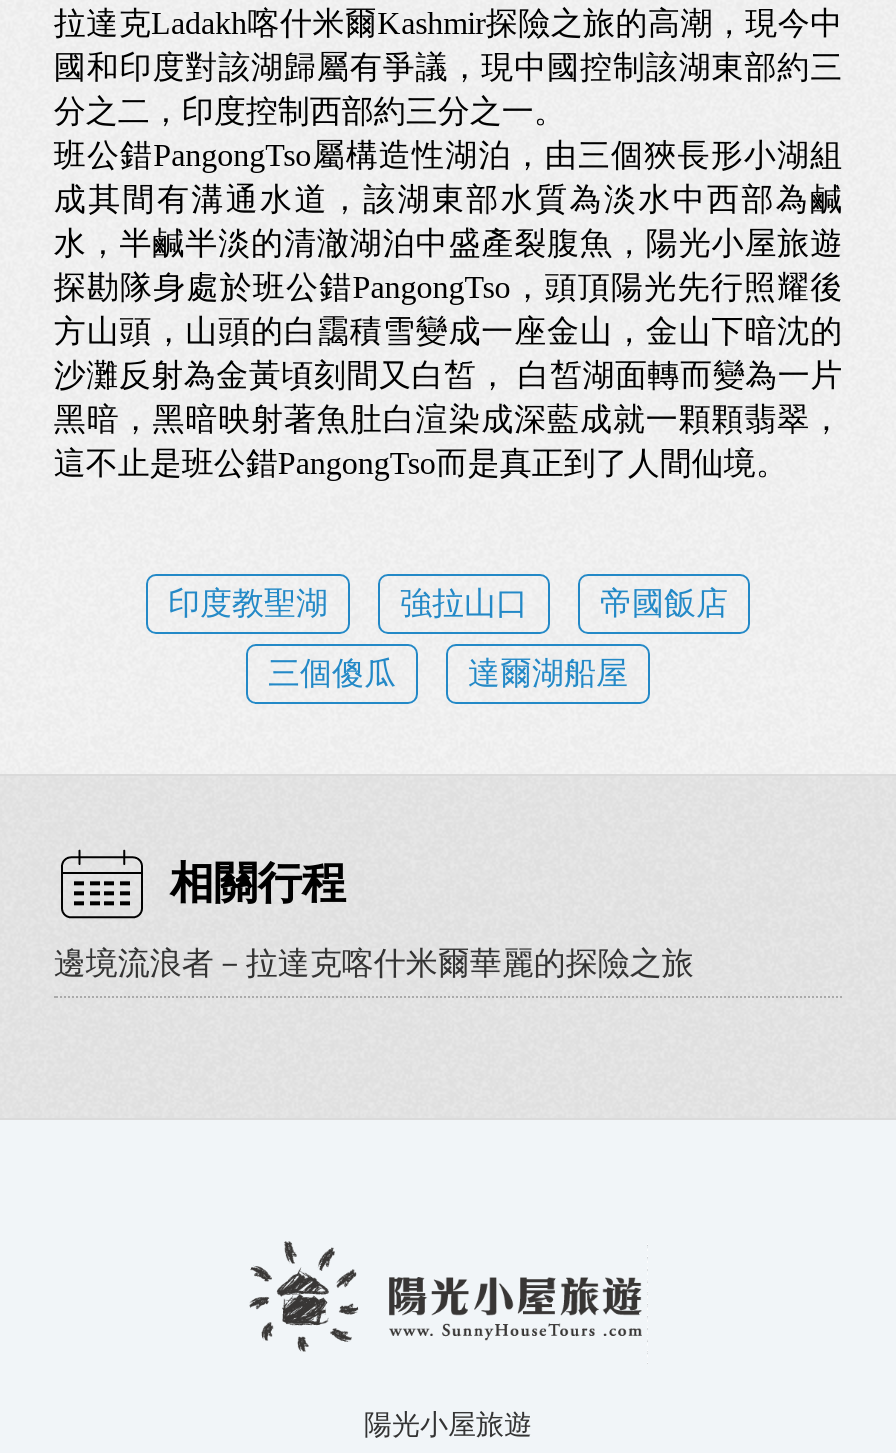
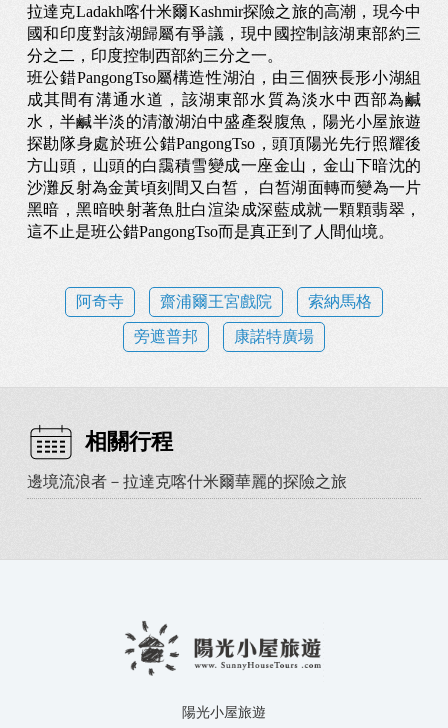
[168,586,728,620] 印度教聖湖 | 強拉山口 | 帝國飯店 -> [76,293,372,310] 阿奇寺 | 齋浦爾王宮戲院 | 索納馬格
[268,656,628,690] 三個傻瓜 | 達爾湖船屋 -> [134,328,314,345] 旁遮普邦 | 康諾特廣場

